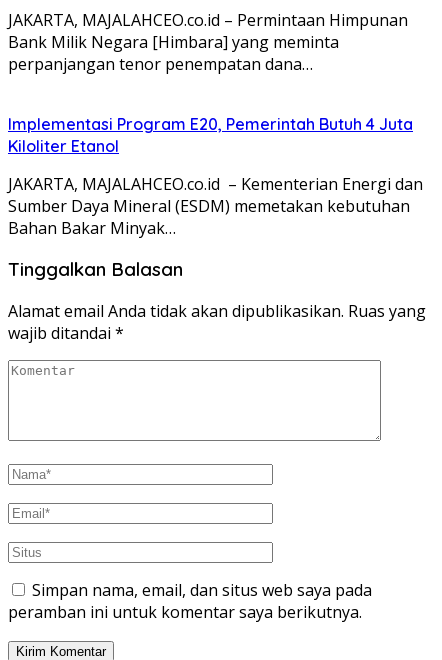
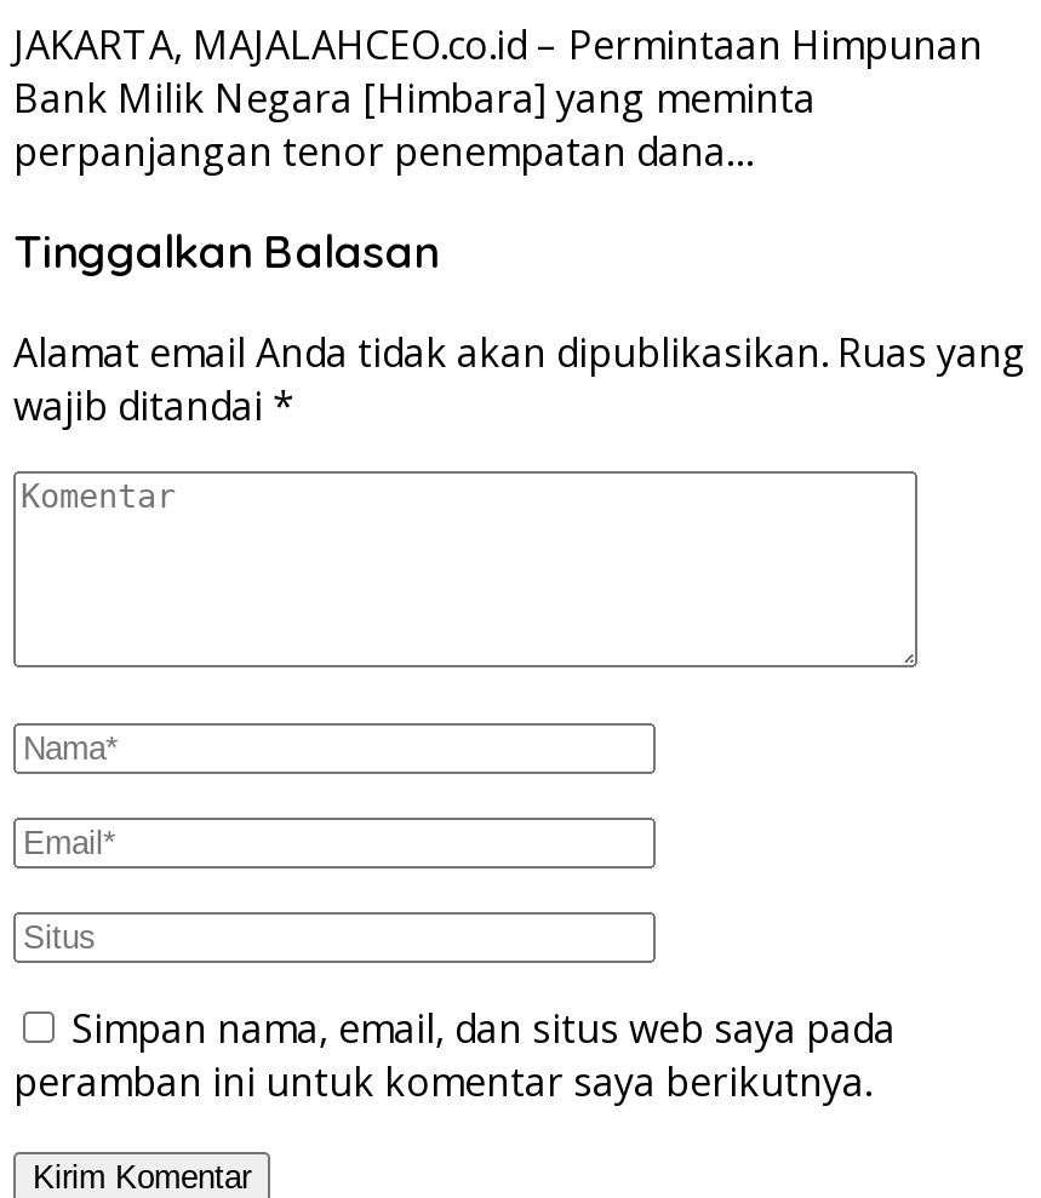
[8,114,423,239] Implementasi Program E20, Pemerintah Butuh 4 Juta | Kiloliter Etanol | JAKARTA, MAJALAHCEO.co.id – Kementerian Energi dan | Sumber Daya Mineral (ESDM) memetakan kebutuhan | Bahan Bakar Minyak… -> none

